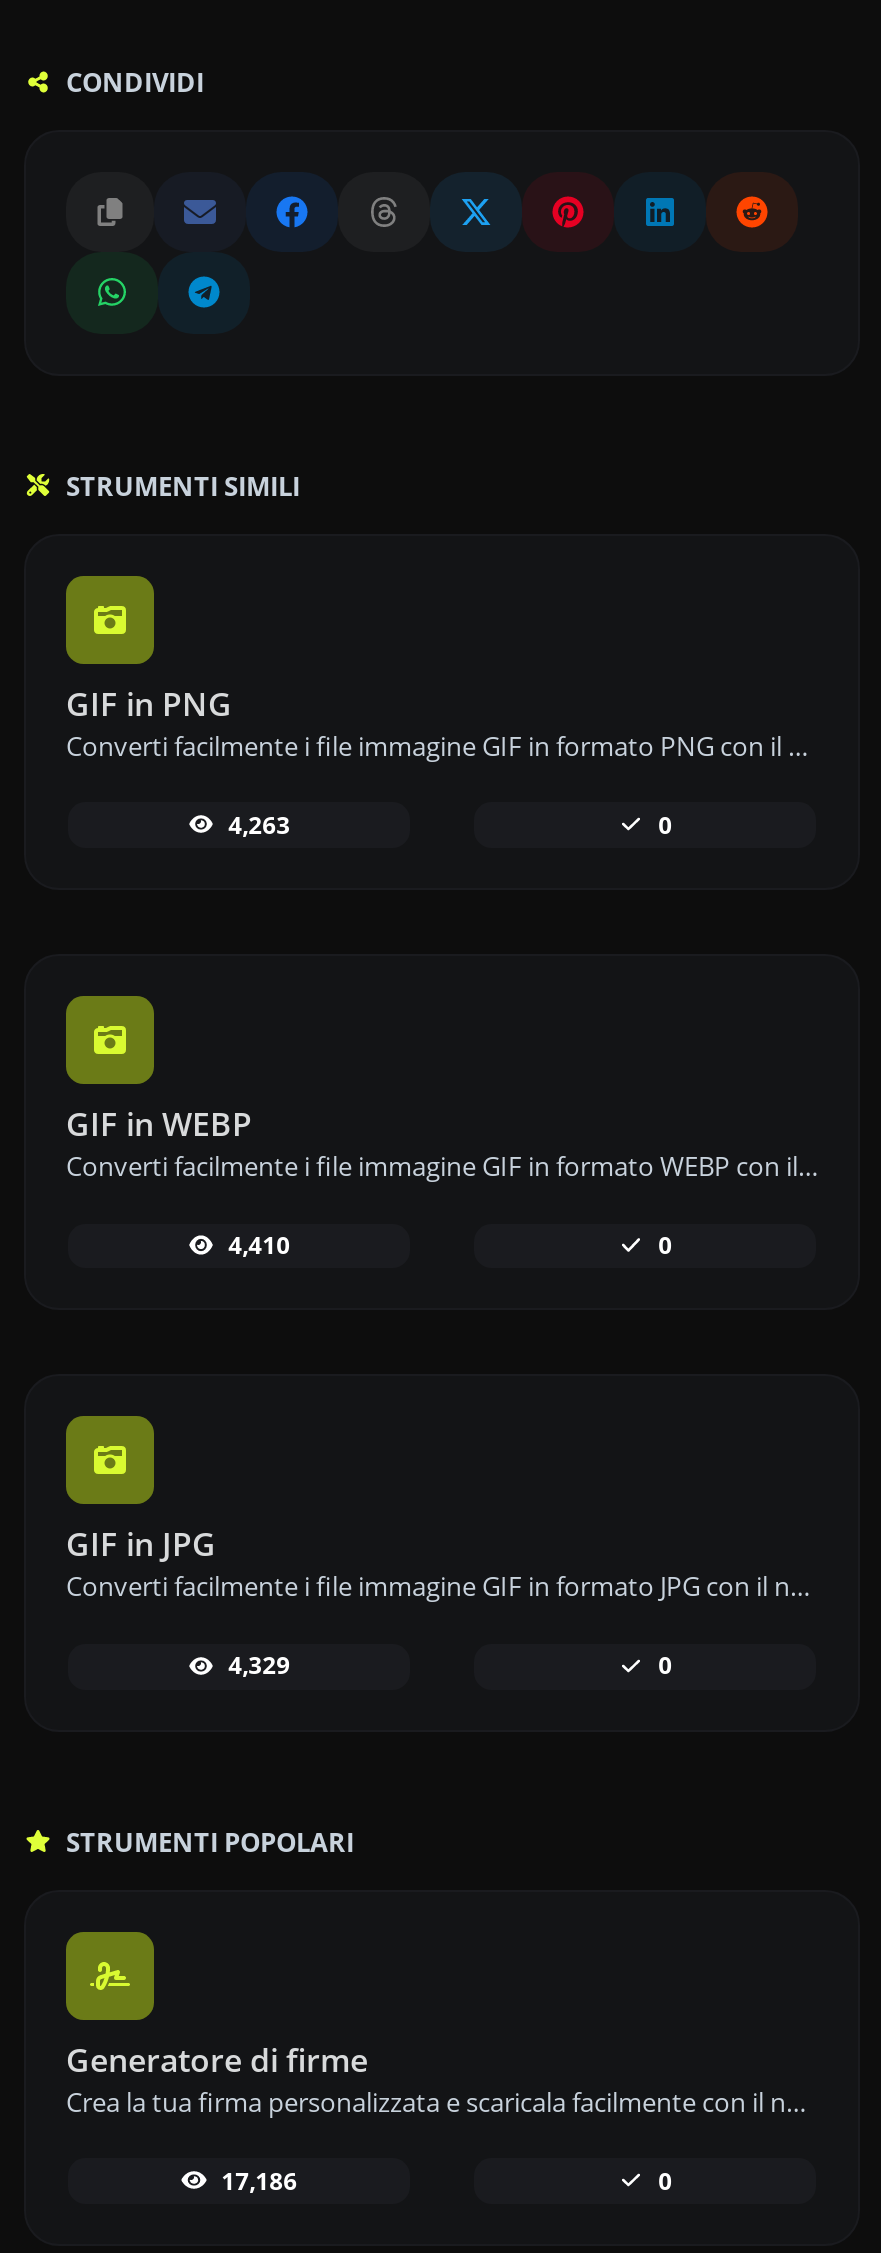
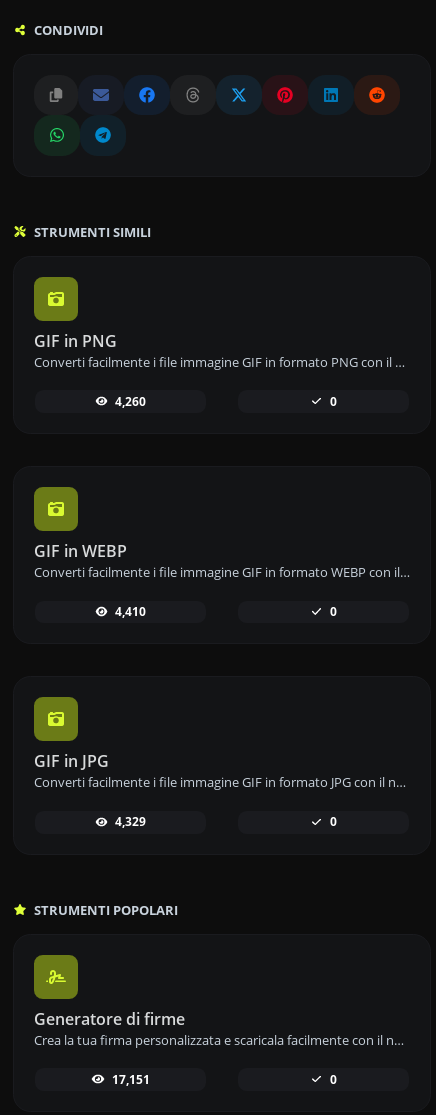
[222,807,290,841] 4,263 -> [112,392,146,409] 4,260
[215,2163,297,2197] 17,186 -> [109,1071,150,1088] 17,151

